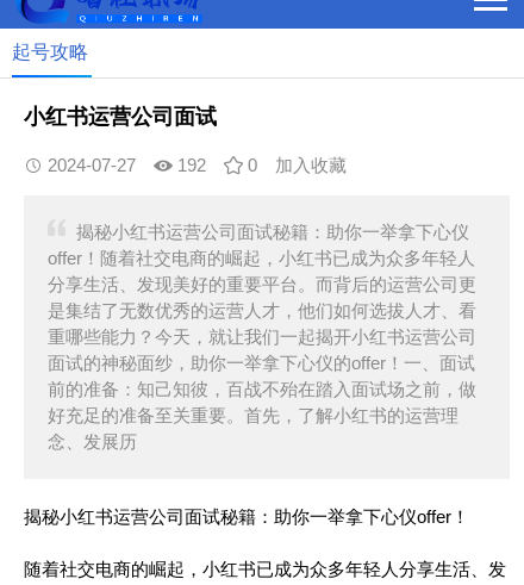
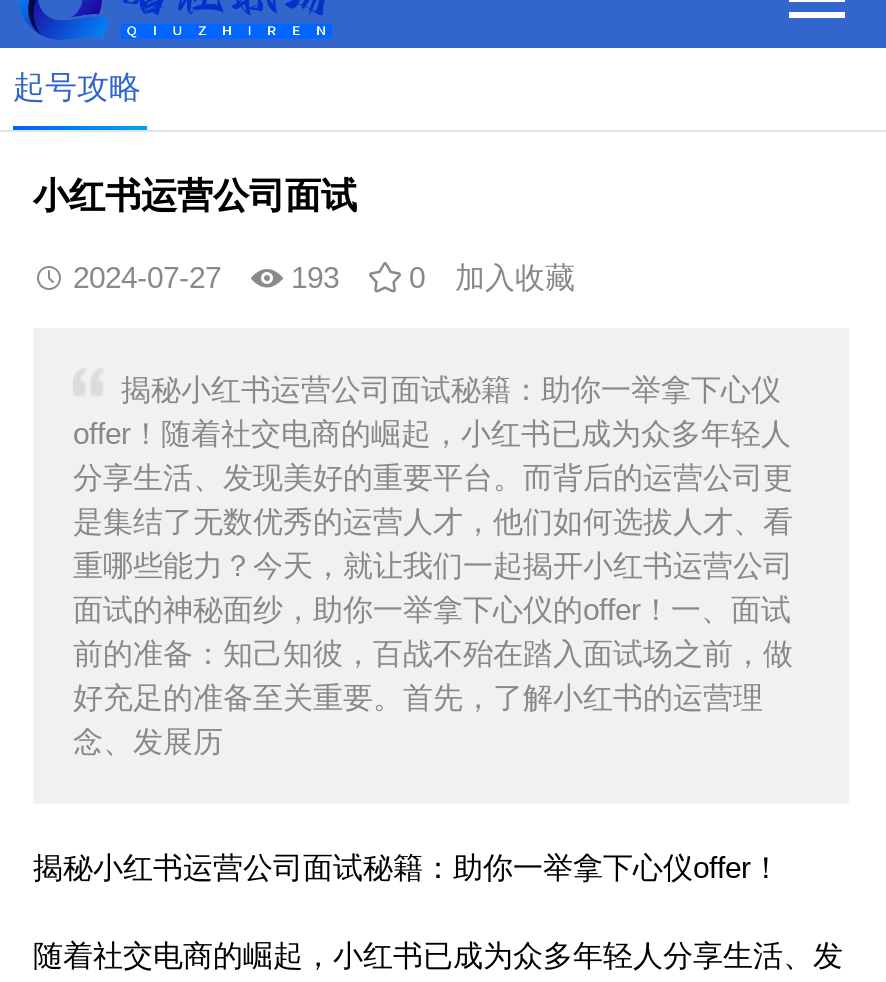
[177,155,206,175] 192 -> [291,260,339,294] 193

